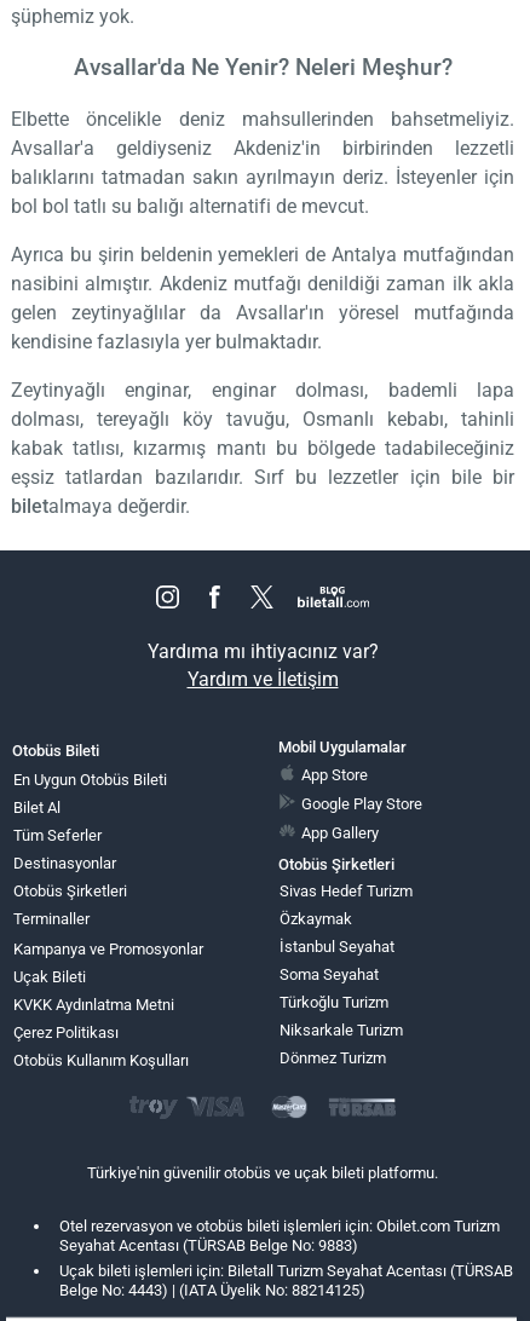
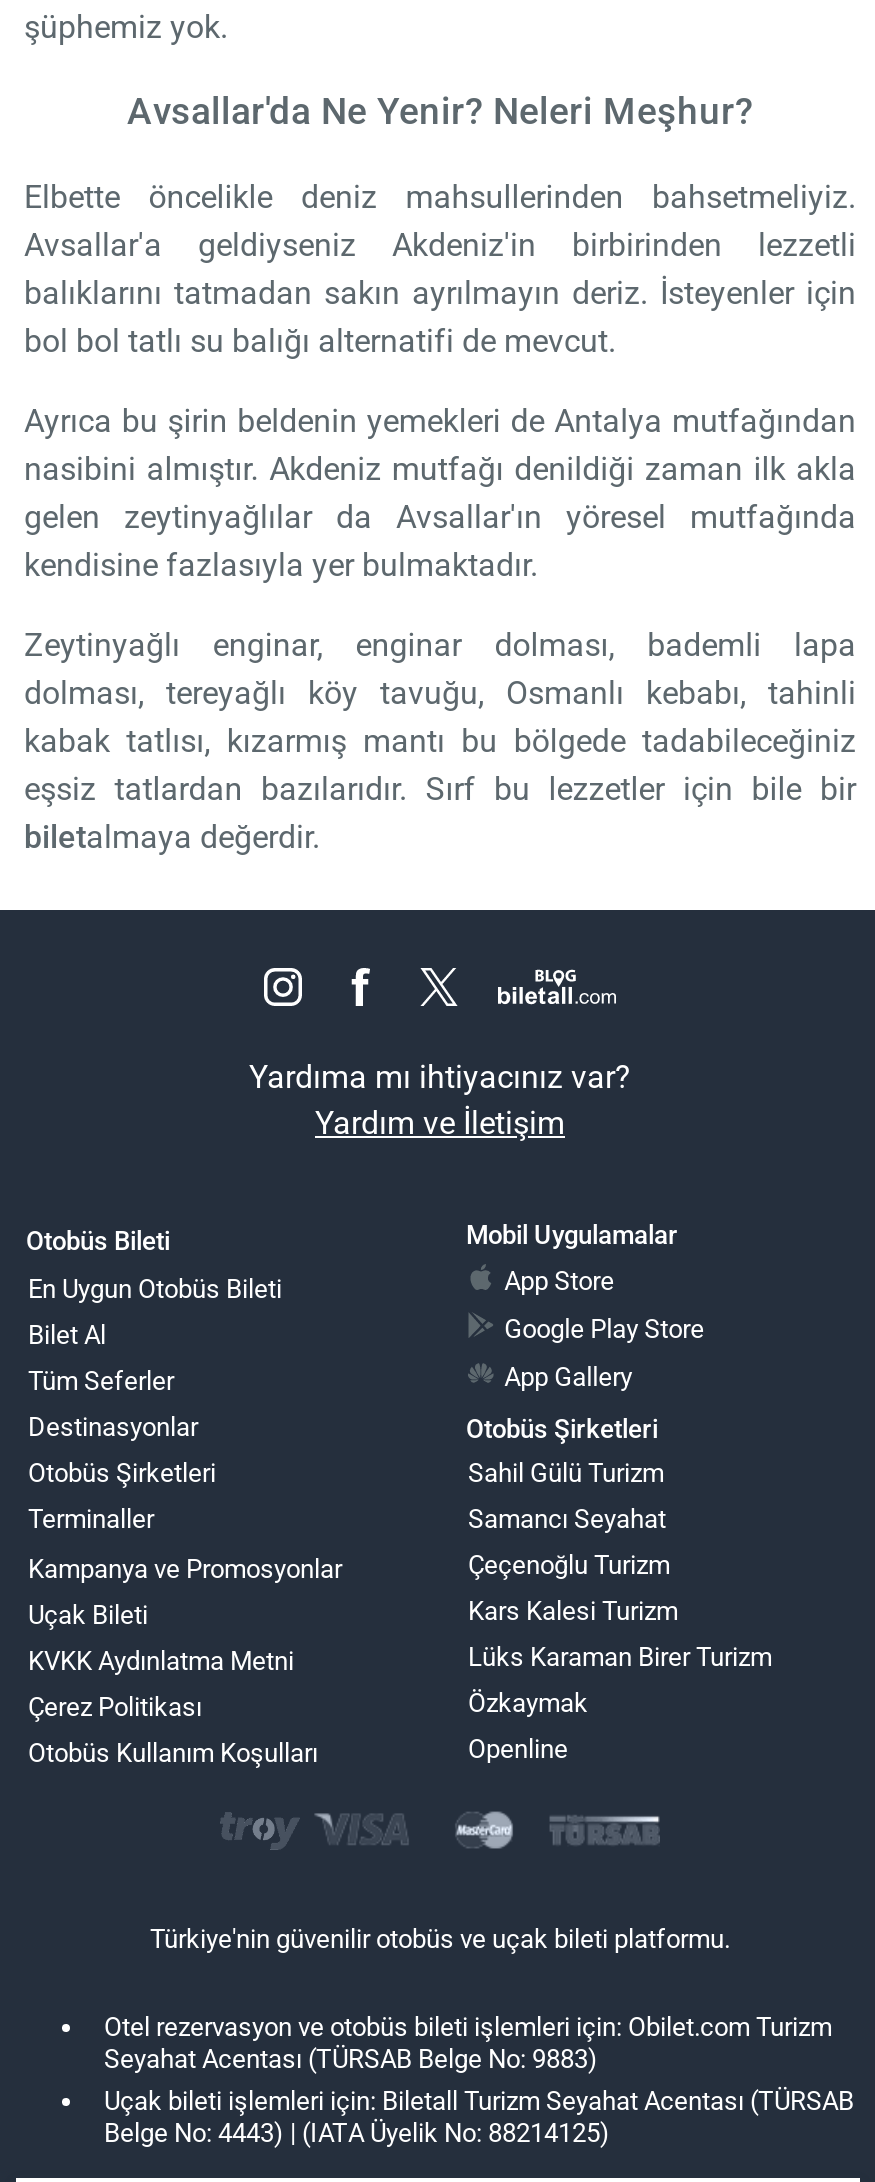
[280,882,413,900] Sivas Hedef Turizm -> [468,1458,772,1672] Sahil Gülü Turizm | Samancı Seyahat | Çeçenoğlu Turizm | Kars Kalesi Turizm | Lüks Karaman Birer Turizm
moved [280,910,352,928] -> [468,1688,588,1718]: Özkaymak
[280,937,403,1067] İstanbul Seyahat | Soma Seyahat | Türkoğlu Turizm | Niksarkale Turizm | Dönmez Turizm -> [468,1734,568,1764] Openline

